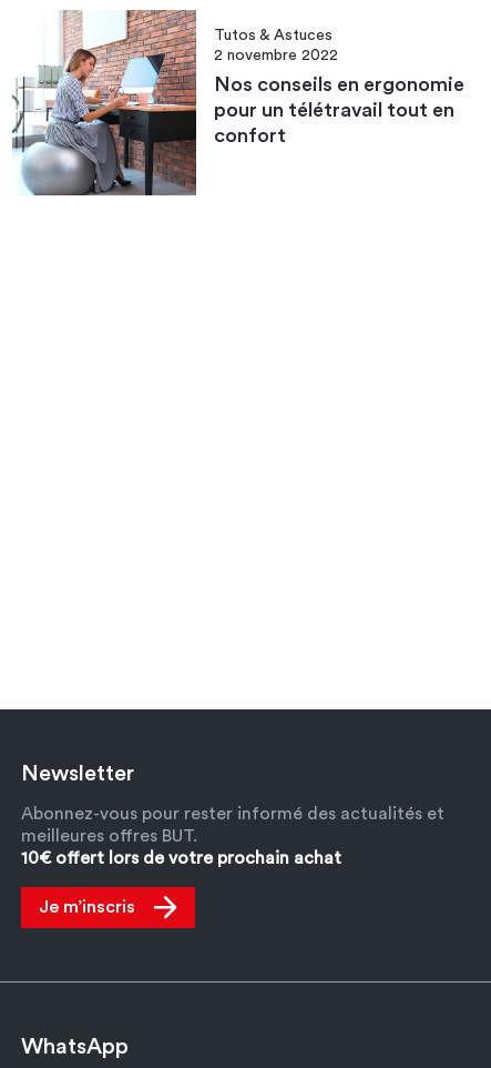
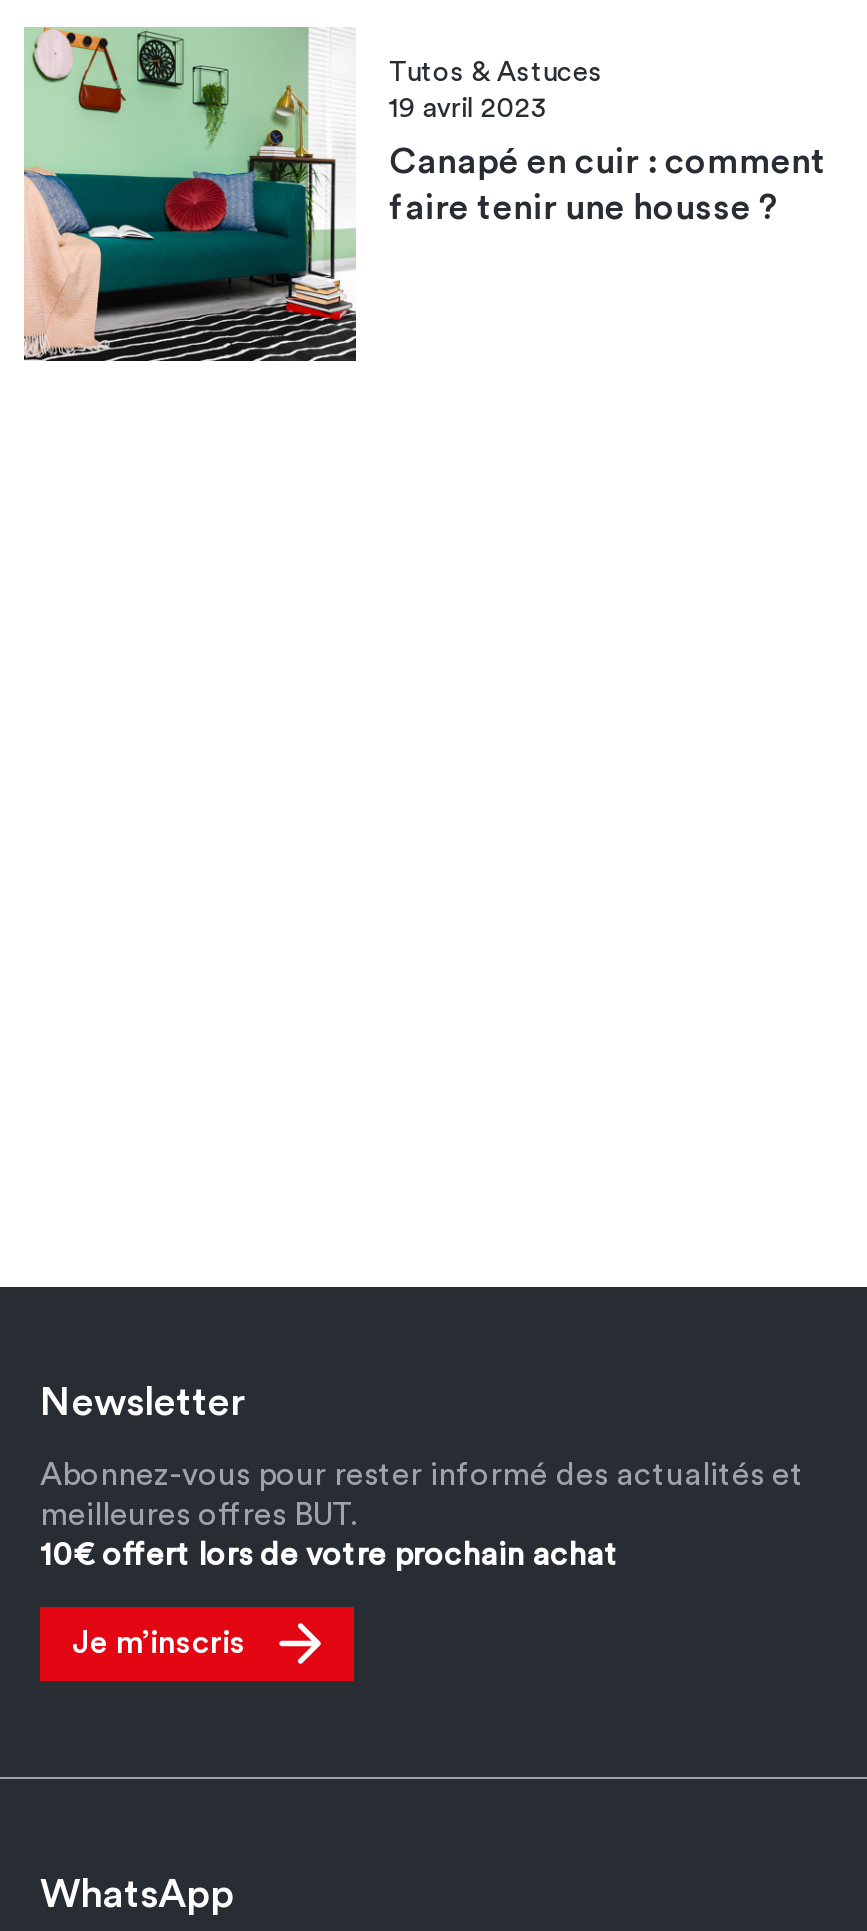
[11,10,338,197] [image] | 2 novembre 2022 -> [22,25,547,363] [image] | 19 avril 2023
[214,75,465,146] Nos conseils en ergonomie | pour un télétravail tout en | confort -> [389,144,827,226] Canapé en cuir : comment | faire tenir une housse ?

